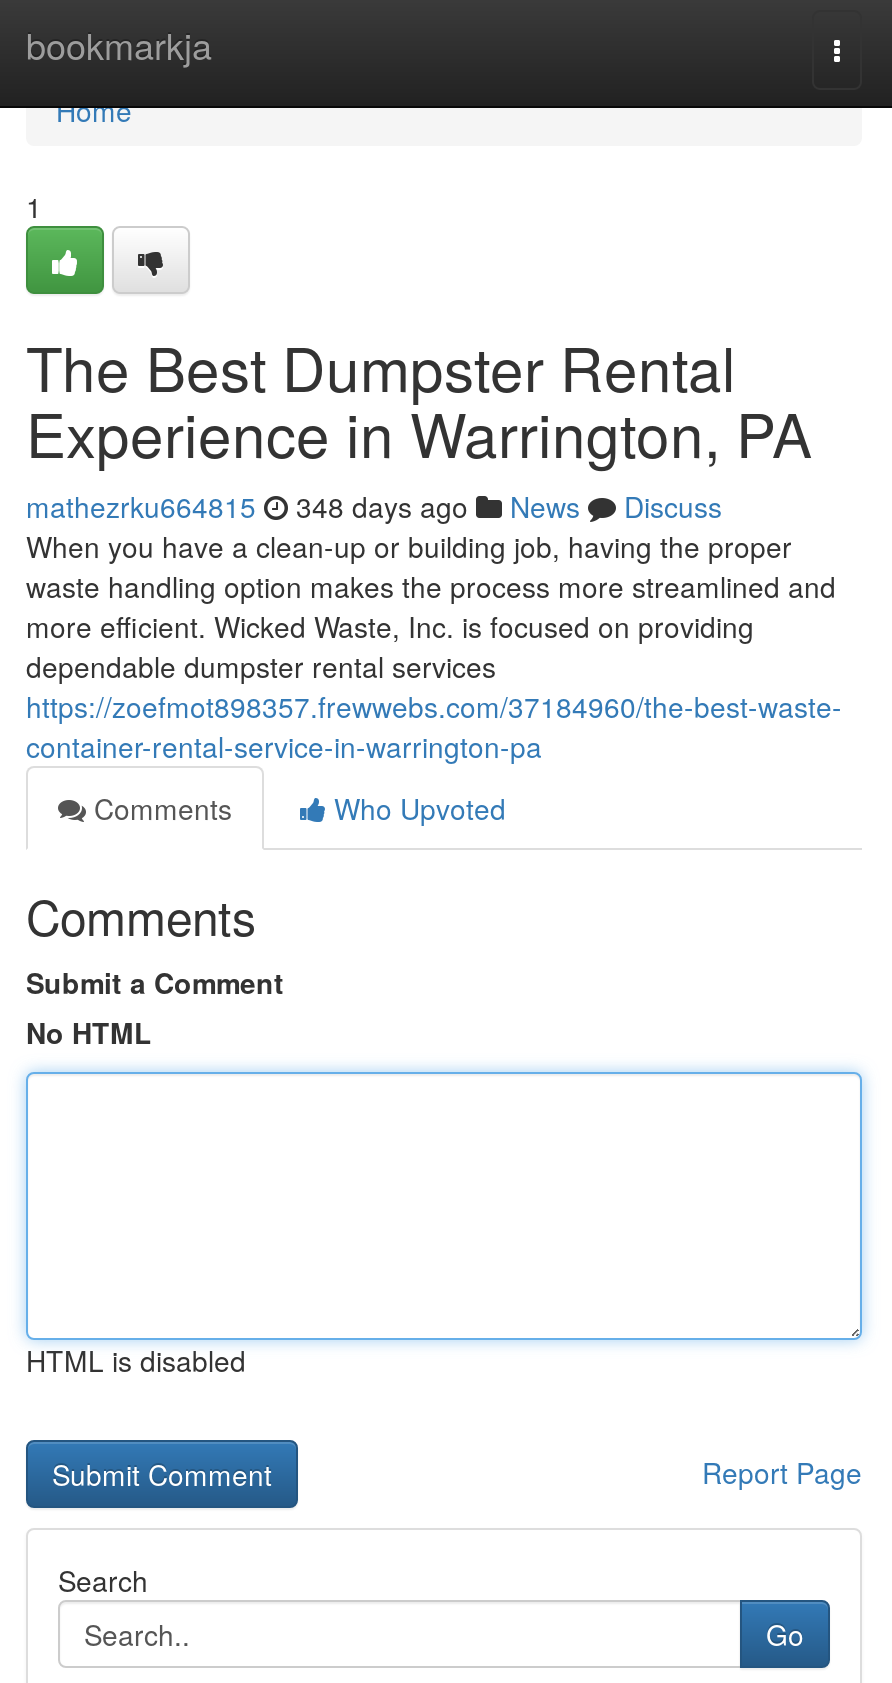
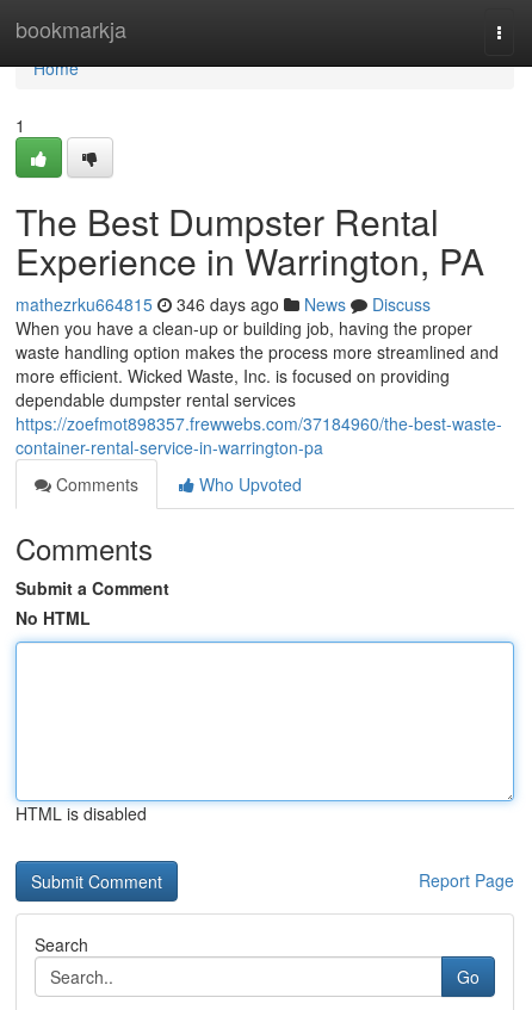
[26,486,722,526] mathezrku664815 348 days ago News Discuss -> [16,292,431,316] mathezrku664815 346 days ago News Discuss

